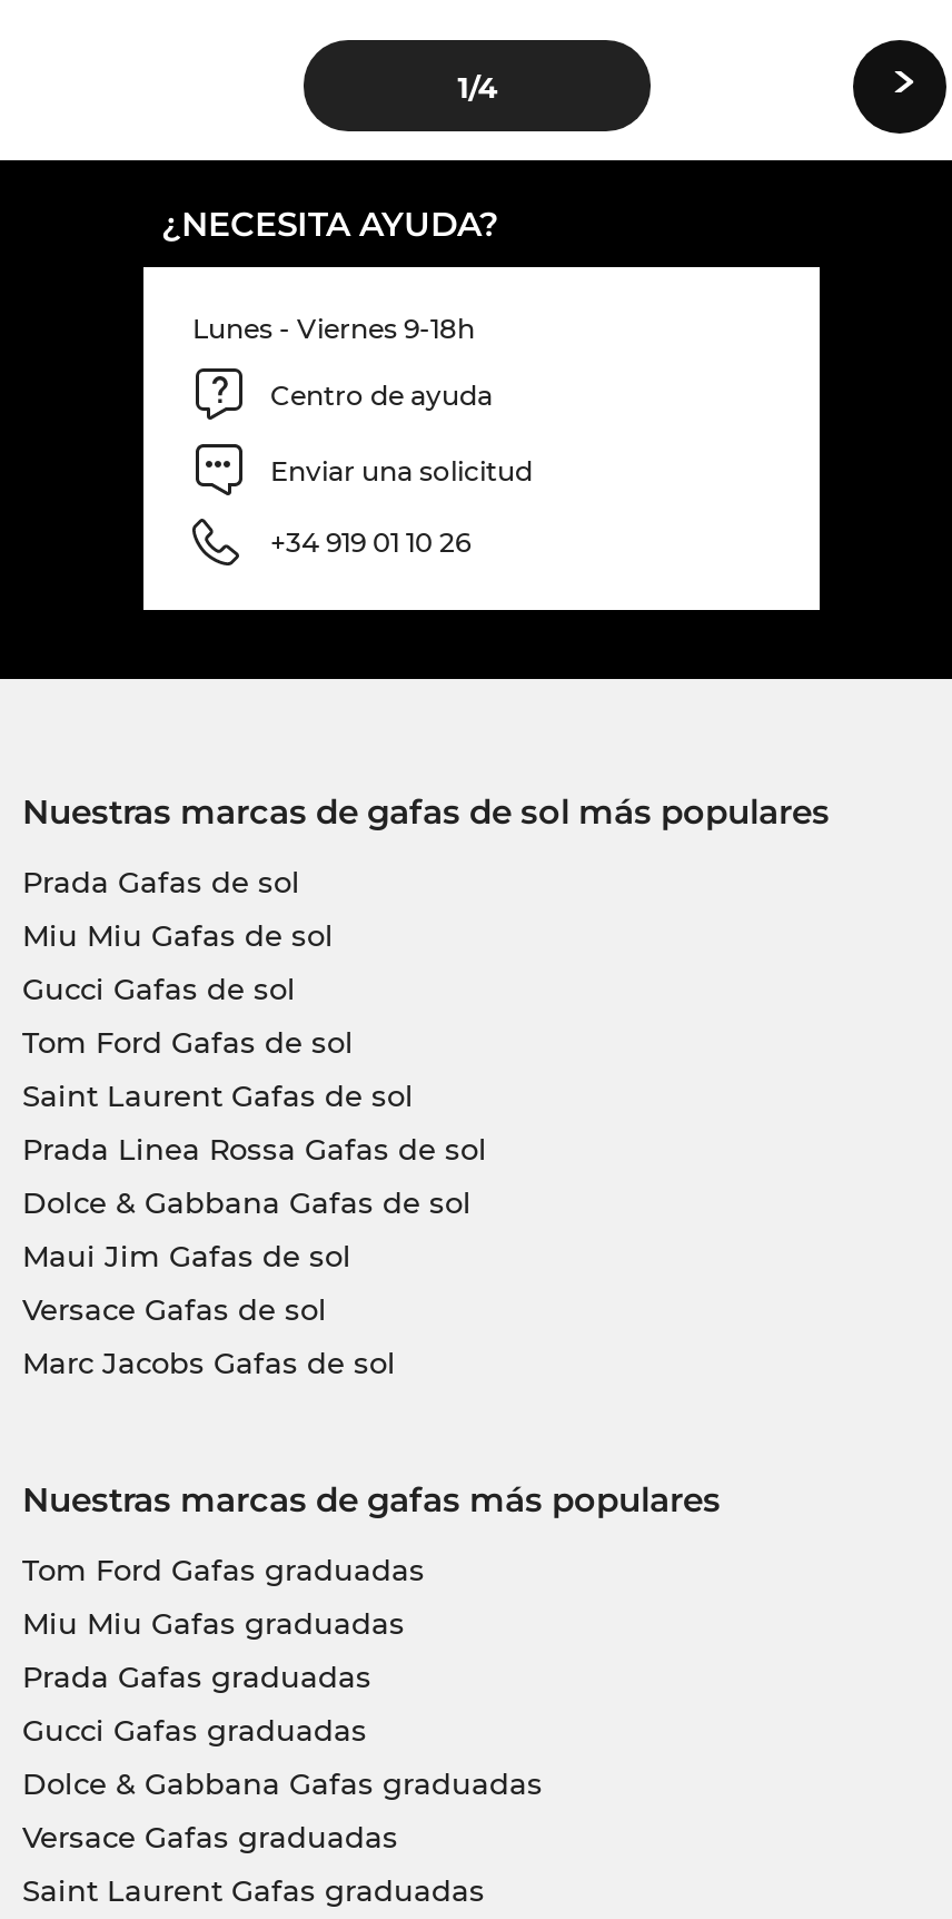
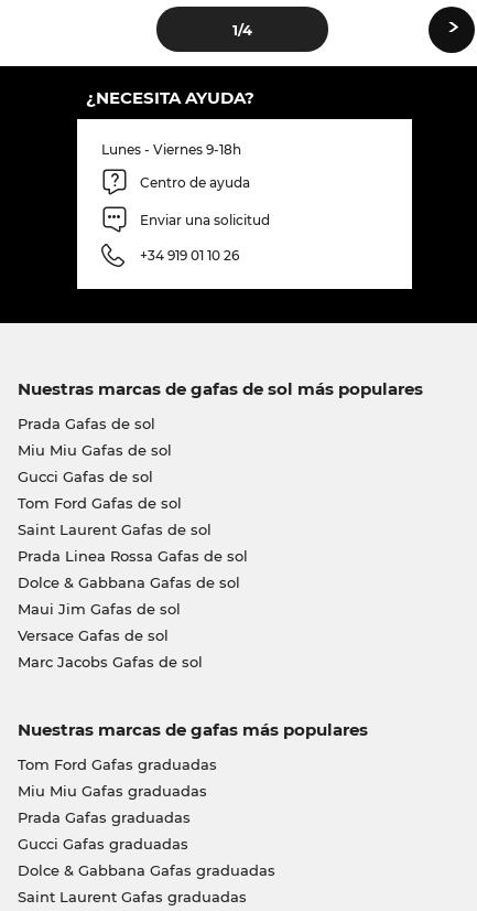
[22,1819,398,1855] Versace Gafas graduadas -> none

